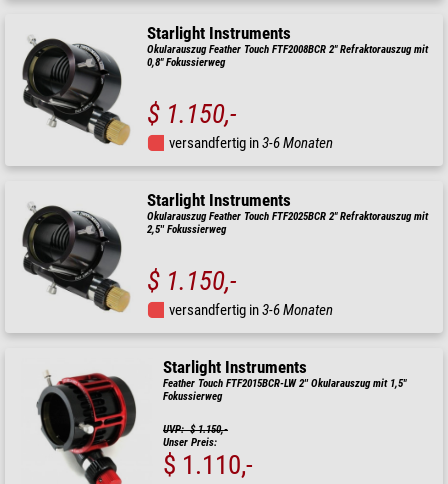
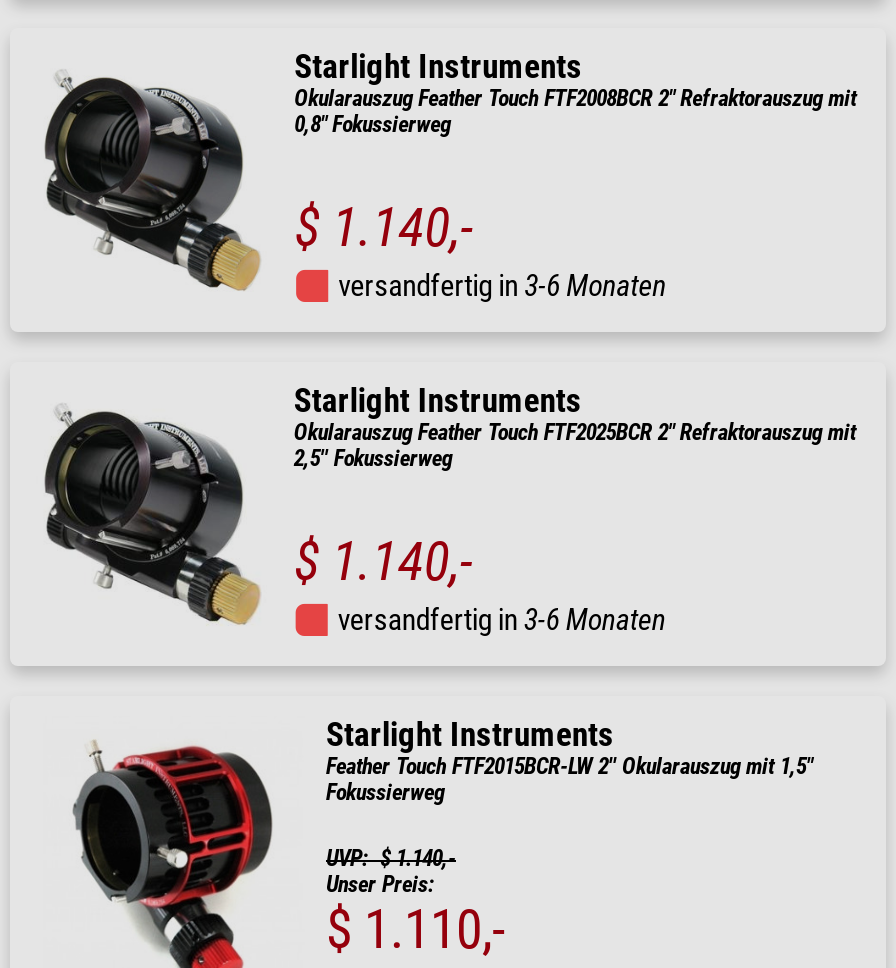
[147,98,237,130] $ 1.150,- -> [294,196,474,260] $ 1.140,-
[147,265,237,297] $ 1.150,- -> [294,530,474,594] $ 1.140,-
[163,423,228,436] UVP: $ 1.150,- -> [326,846,456,872] UVP: $ 1.140,-

